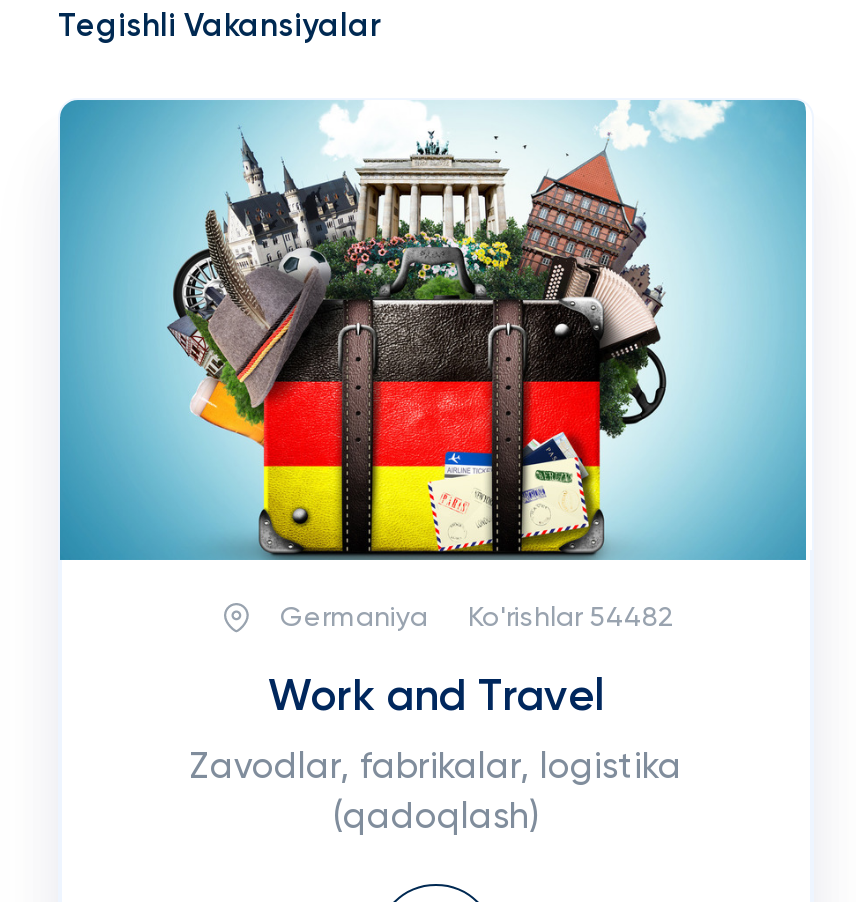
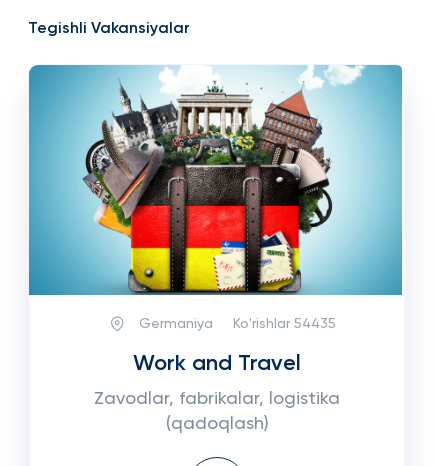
[280,603,674,631] Germaniya Ko'rishlar 54482 -> [139,316,336,330] Germaniya Ko'rishlar 54435

